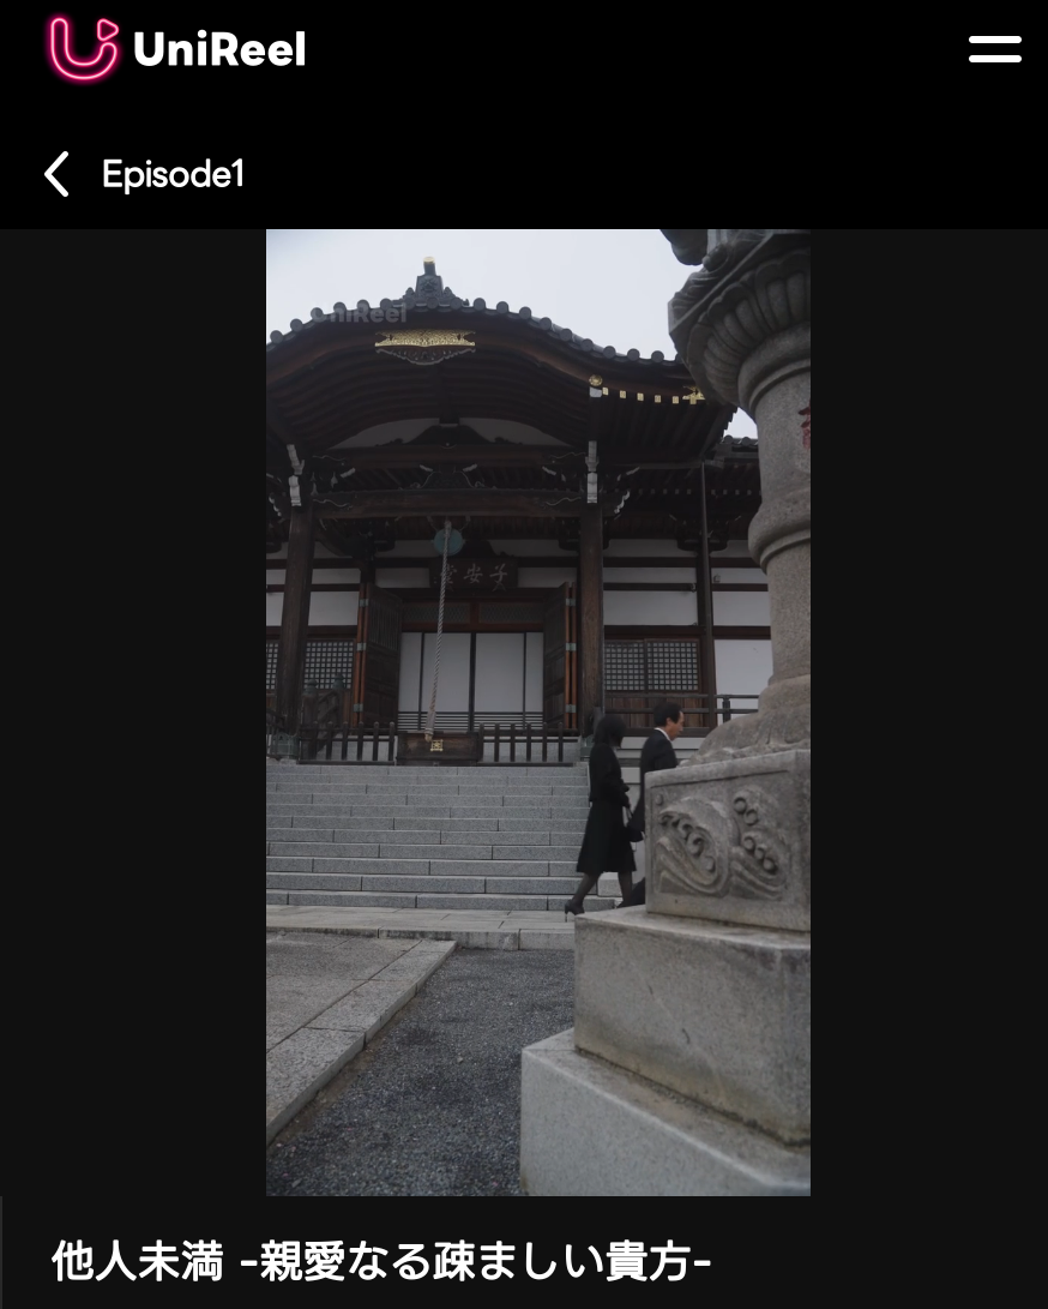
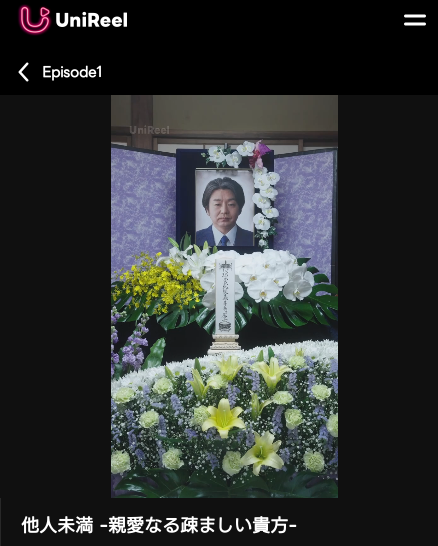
[264,227,811,1196] [image] -> [110,95,338,497] [image]

